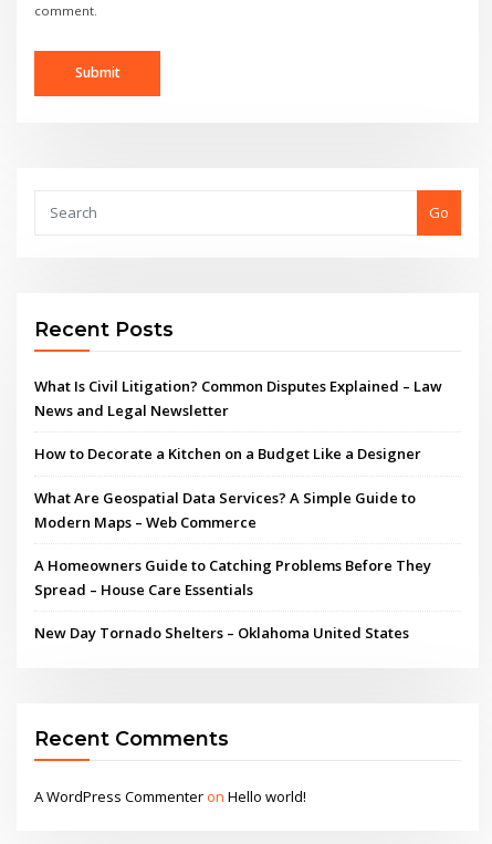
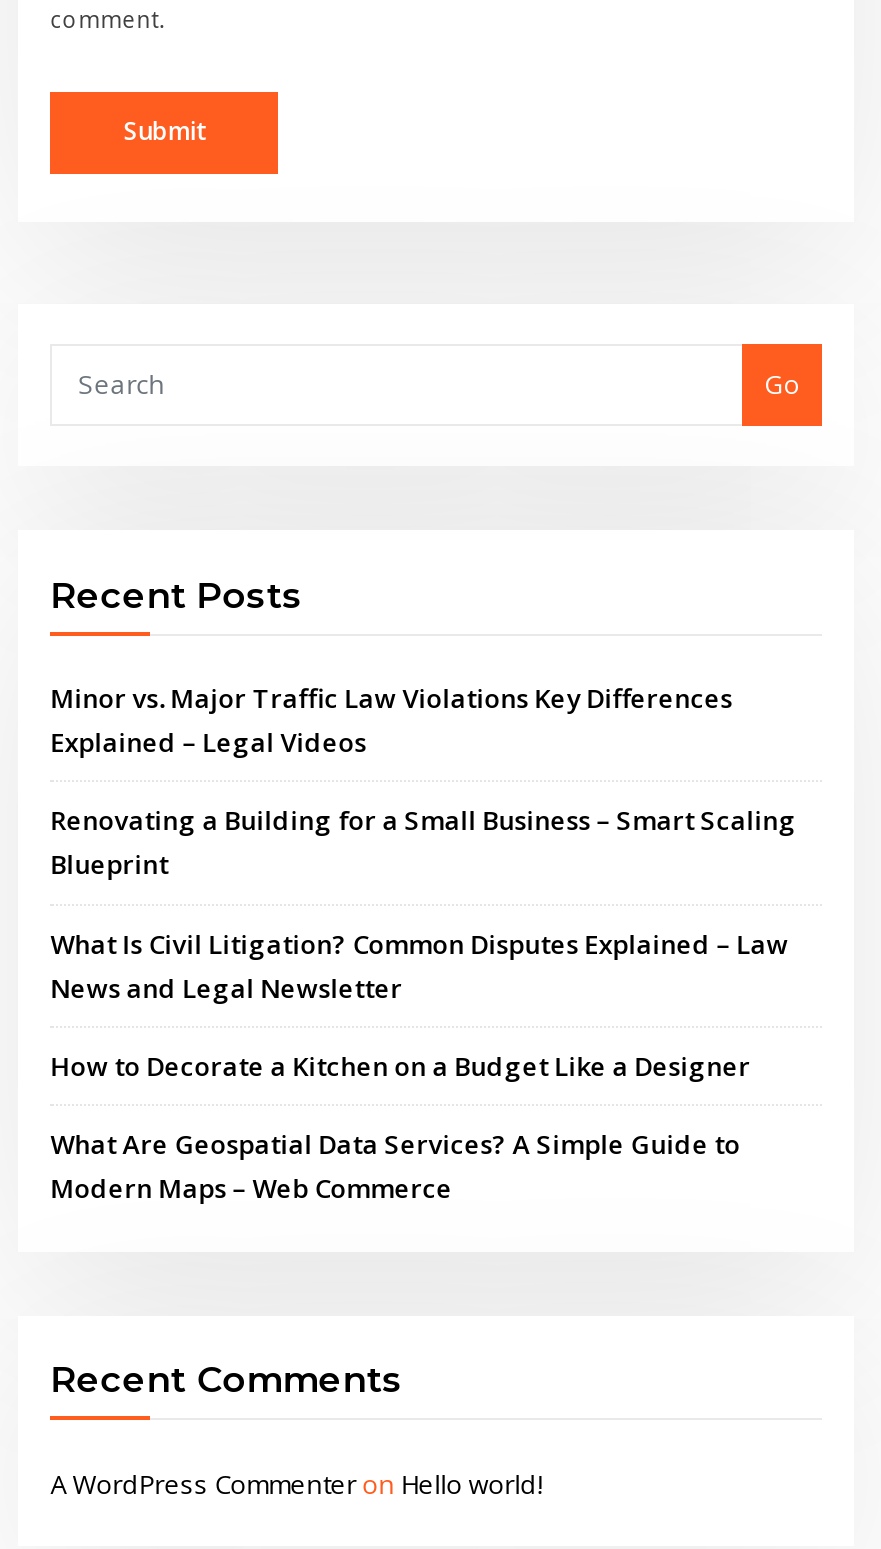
none -> [50,680,796,883] Minor vs. Major Traffic Law Violations Key Differences | Explained – Legal Videos | Renovating a Building for a Small Business – Smart Scaling | Blueprint
moved [34,376,442,532] -> [50,925,788,1206]: What Is Civil Litigation? Common Disputes Explained – Law | News and Legal Newsletter | How to Decorate a Kitchen on a Budget Like a Designer | What Are Geospatial Data Services? A Simple Guide to | Modern Maps – Web Commerce
[34,555,431,643] A Homeowners Guide to Catching Problems Before They | Spread – House Care Essentials | New Day Tornado Shelters – Oklahoma United States -> none

